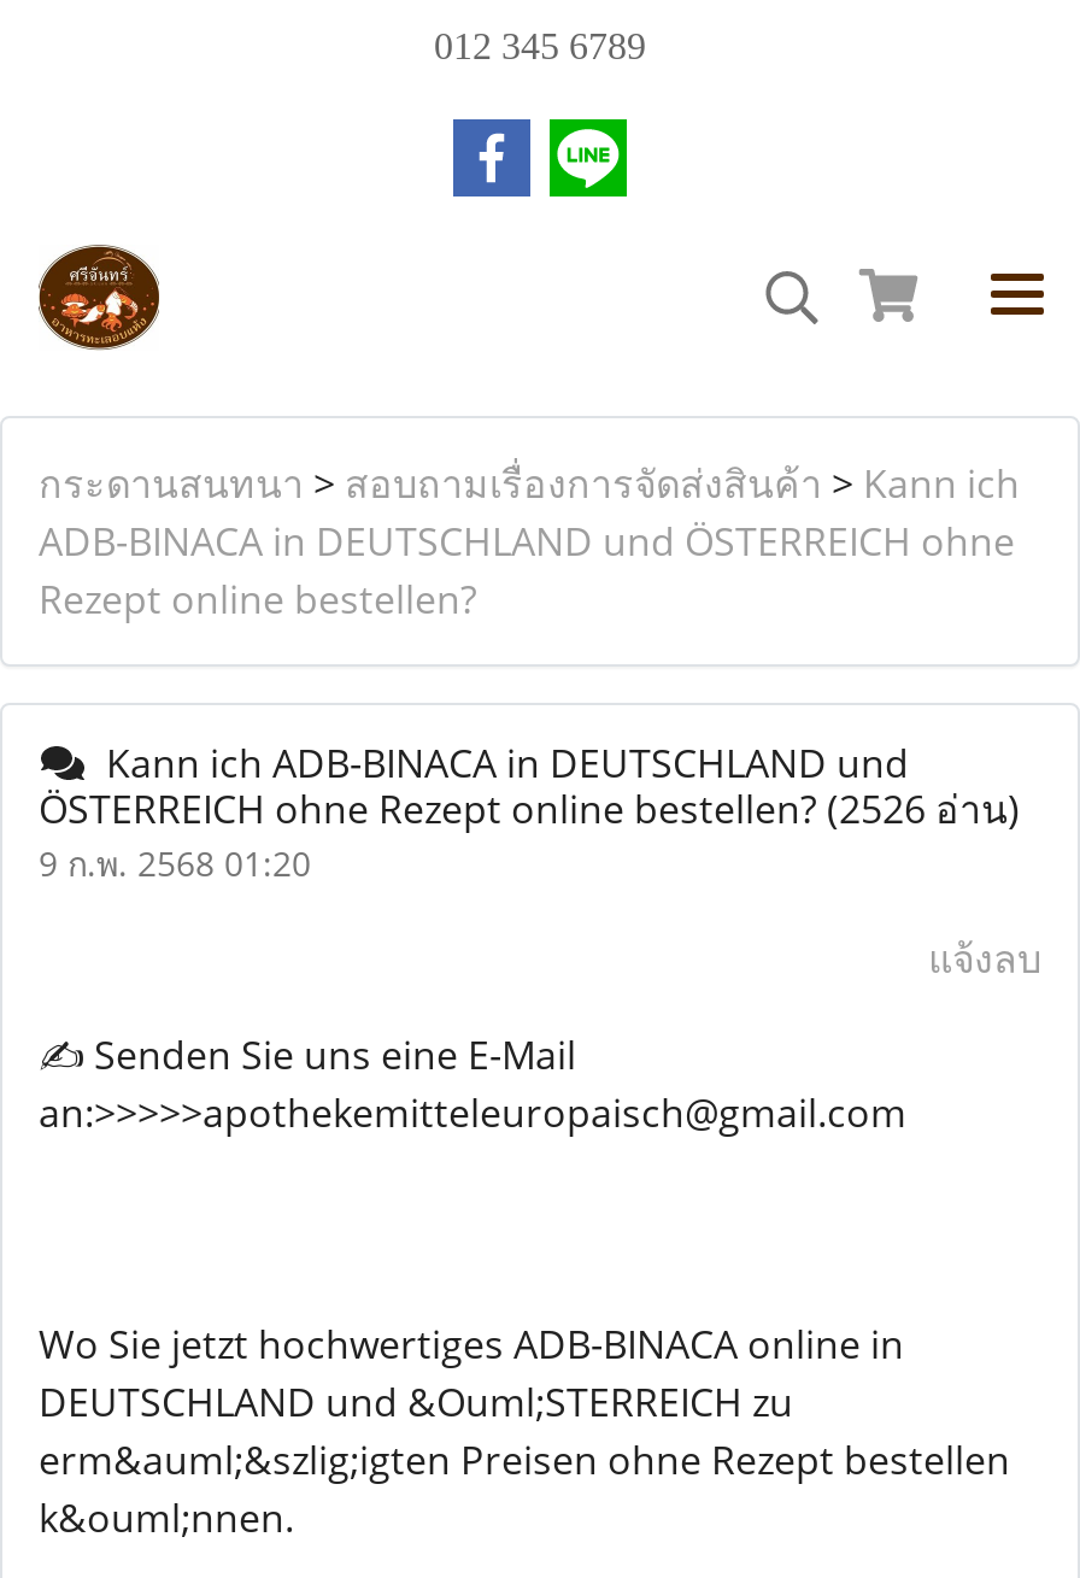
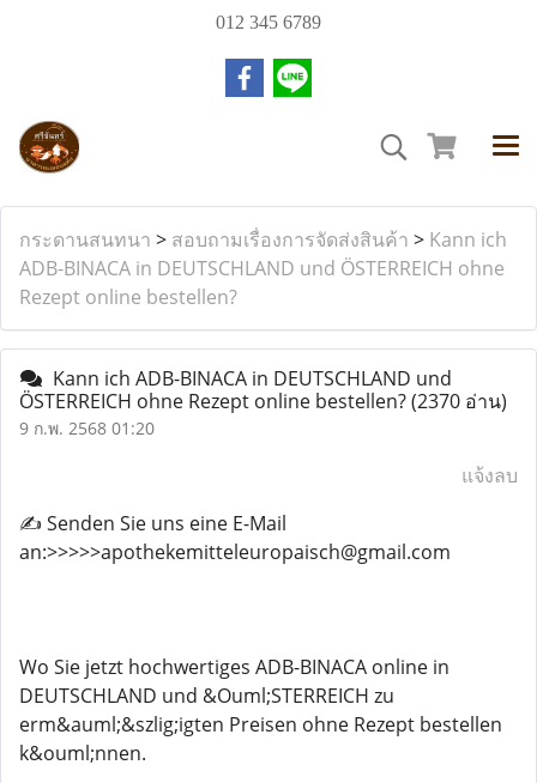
[39,782,1020,835] ÖSTERREICH ohne Rezept online bestellen? (2526 อ่าน) -> [19,388,507,414] ÖSTERREICH ohne Rezept online bestellen? (2370 อ่าน)

